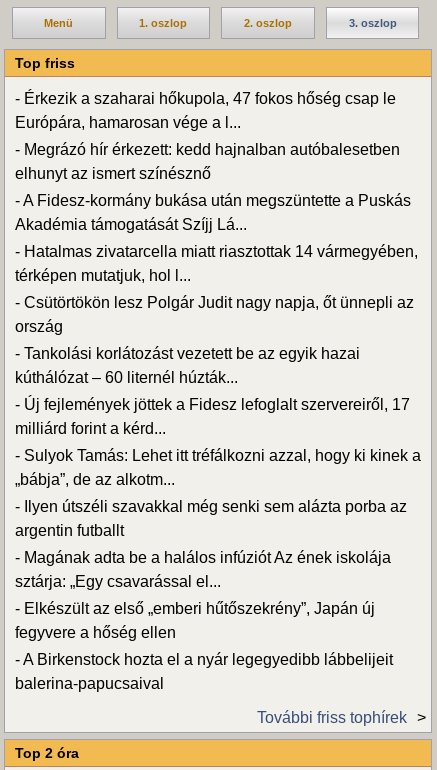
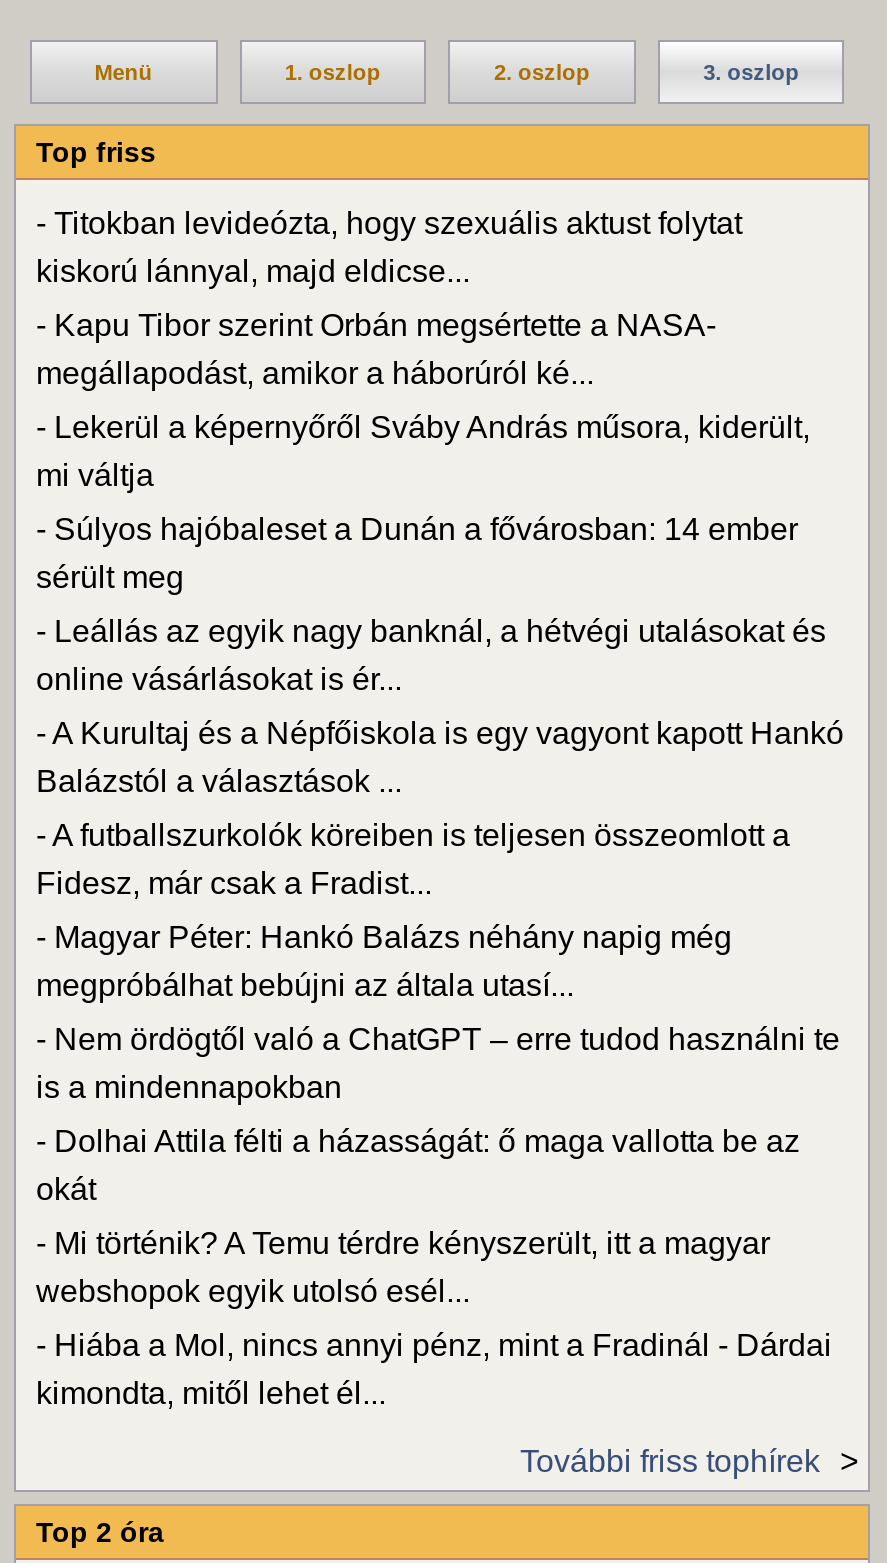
[15,90,396,131] - Érkezik a szaharai hőkupola, 47 fokos hőség csap le | Európára, hamarosan vége a l... -> [36,206,742,288] - Titokban levideózta, hogy szexuális aktust folytat | kiskorú lánnyal, majd eldicse...
[15,141,400,182] - Megrázó hír érkezett: kedd hajnalban autóbalesetben | elhunyt az ismert színésznő -> [36,308,716,390] - Kapu Tibor szerint Orbán megsértette a NASA- | megállapodást, amikor a háborúról ké...
[15,192,411,233] - A Fidesz-kormány bukása után megszüntette a Puskás | Akadémia támogatását Szíjj Lá... -> [36,410,810,492] - Lekerül a képernyőről Sváby András műsora, kiderült, | mi váltja
[15,243,418,284] - Hatalmas zivatarcella miatt riasztottak 14 vármegyében, | térképen mutatjuk, hol l... -> [36,512,798,594] - Súlyos hajóbaleset a Dunán a fővárosban: 14 ember | sérült meg
[15,294,414,335] - Csütörtökön lesz Polgár Judit nagy napja, őt ünnepli az | ország -> [36,614,826,696] - Leállás az egyik nagy banknál, a hétvégi utalásokat és | online vásárlásokat is ér...
[15,345,360,386] - Tankolási korlátozást vezetett be az egyik hazai | kúthálózat – 60 liternél húzták... -> [36,716,844,798] - A Kurultaj és a Népfőiskola is egy vagyont kapott Hankó | Balázstól a választások ...
[15,396,410,437] - Új fejlemények jöttek a Fidesz lefoglalt szervereiről, 17 | milliárd forint a kérd... -> [36,818,790,900] - A futballszurkolók köreiben is teljesen összeomlott a | Fidesz, már csak a Fradist...
[15,447,421,488] - Sulyok Tamás: Lehet itt tréfálkozni azzal, hogy ki kinek a | „bábja”, de az alkotm... -> [36,920,732,1002] - Magyar Péter: Hankó Balázs néhány napig még | megpróbálhat bebújni az általa utasí...
[15,498,407,539] - Ilyen útszéli szavakkal még senki sem alázta porba az | argentin futballt -> [36,1022,840,1104] - Nem ördögtől való a ChatGPT – erre tudod használni te | is a mindennapokban
[15,549,391,590] - Magának adta be a halálos infúziót Az ének iskolája | sztárja: „Egy csavarással el... -> [36,1124,800,1206] - Dolhai Attila félti a házasságát: ő maga vallotta be az | okát
[15,600,375,641] - Elkészült az első „emberi hűtőszekrény”, Japán új | fegyvere a hőség ellen -> [36,1226,770,1308] - Mi történik? A Temu térdre kényszerült, itt a magyar | webshopok egyik utolsó esél...
[15,651,393,692] - A Birkenstock hozta el a nyár legegyedibb lábbelijeit | balerina-papucsaival -> [36,1328,832,1410] - Hiába a Mol, nincs annyi pénz, mint a Fradinál - Dárdai | kimondta, mitől lehet él...

